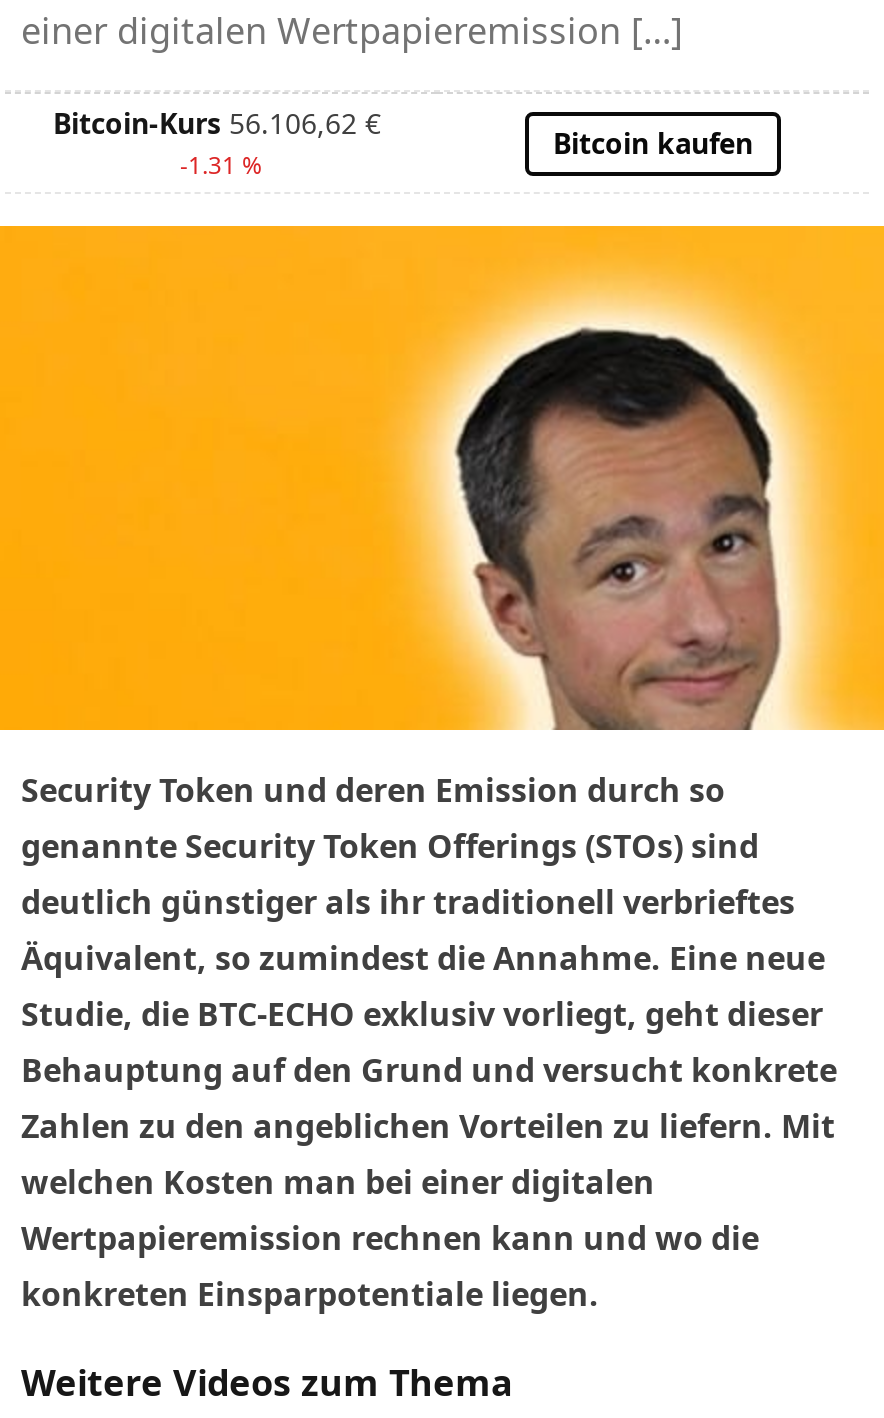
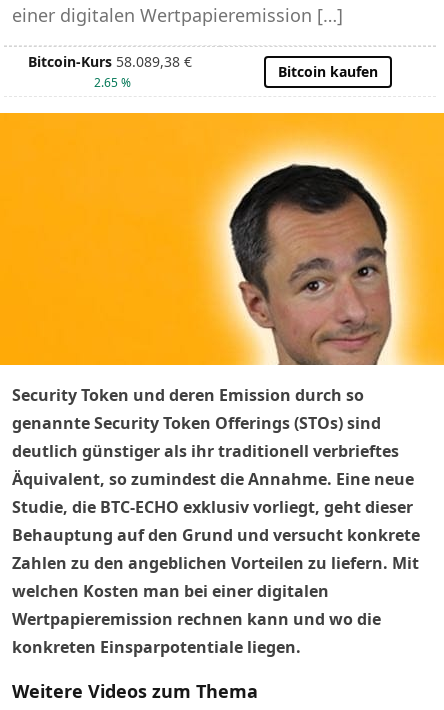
[53,104,381,142] Bitcoin-Kurs 56.106,62 € -> [28,52,192,71] Bitcoin-Kurs 58.089,38 €
[180,148,262,182] -1.31 % -> [93,74,130,91] 2.65 %

